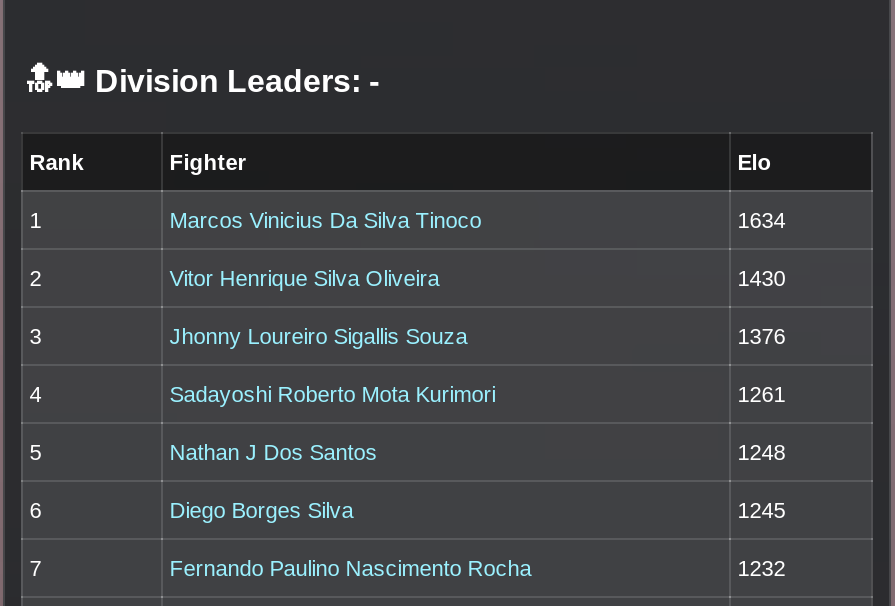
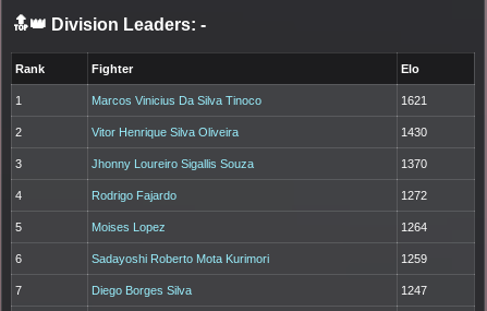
[737,207,785,231] 1634 -> [401,93,427,106] 1621
[737,323,785,347] 1376 -> [401,157,427,170] 1370
moved [169,381,495,405] -> [92,252,269,265]: Sadayoshi Roberto Mota Kurimori
[737,381,785,405] 1261 -> [92,188,427,201] Rodrigo Fajardo | 1272
[169,439,785,463] Nathan J Dos Santos | 1248 -> [92,220,427,233] Moises Lopez | 1264
moved [169,497,353,521] -> [92,283,192,296]: Diego Borges Silva
[737,497,785,521] 1245 -> [401,252,427,265] 1259
[169,555,785,579] Fernando Paulino Nascimento Rocha | 1232 -> [401,283,427,296] 1247

